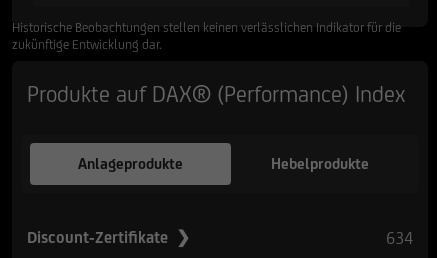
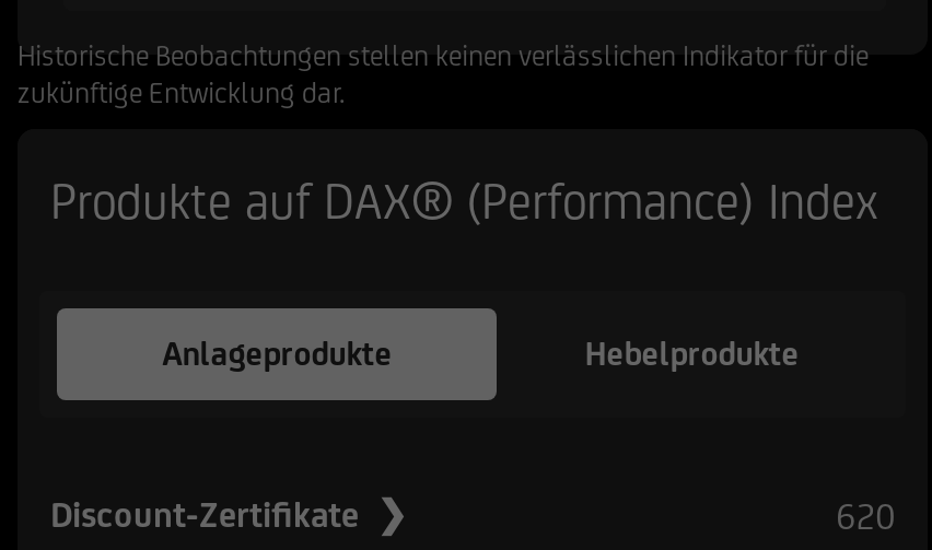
[386,228,413,248] 634 -> [836,494,895,538] 620

